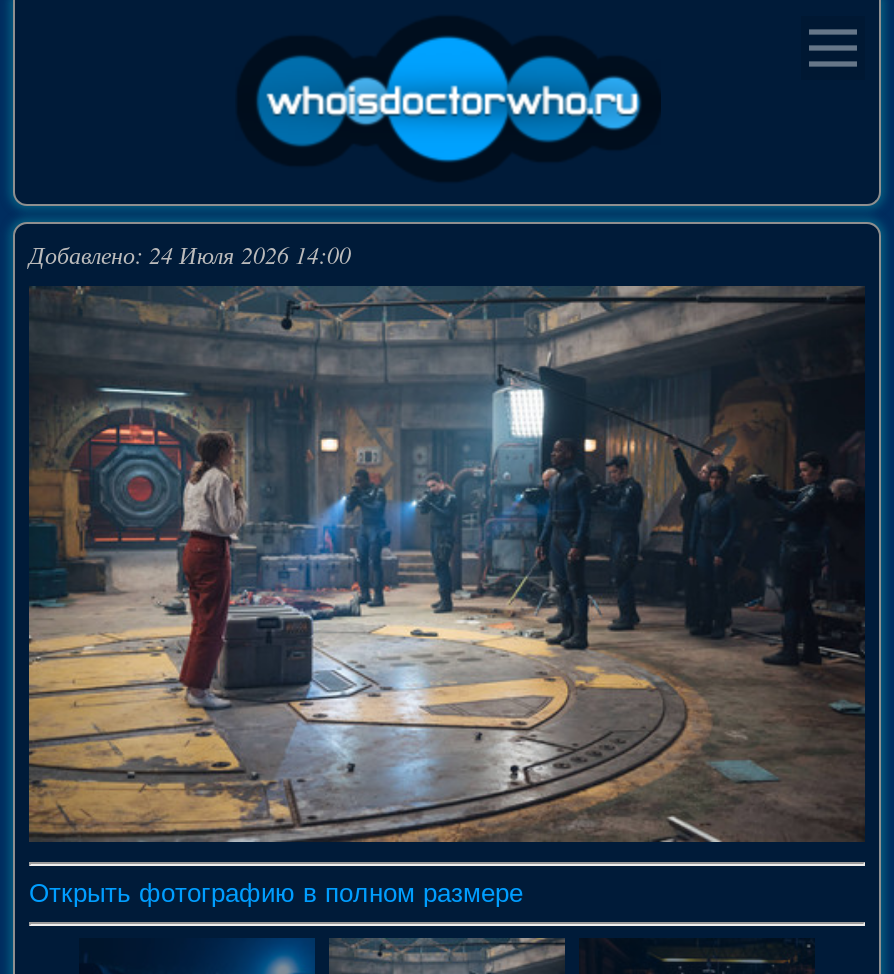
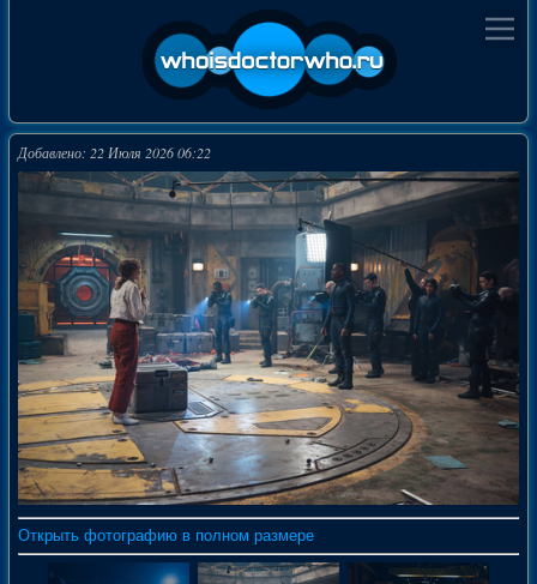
[29,238,351,270] Добавлено: 24 Июля 2026 14:00 -> [18,143,211,162] Добавлено: 22 Июля 2026 06:22

